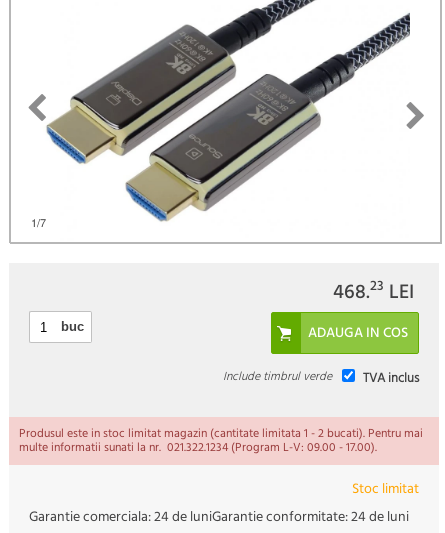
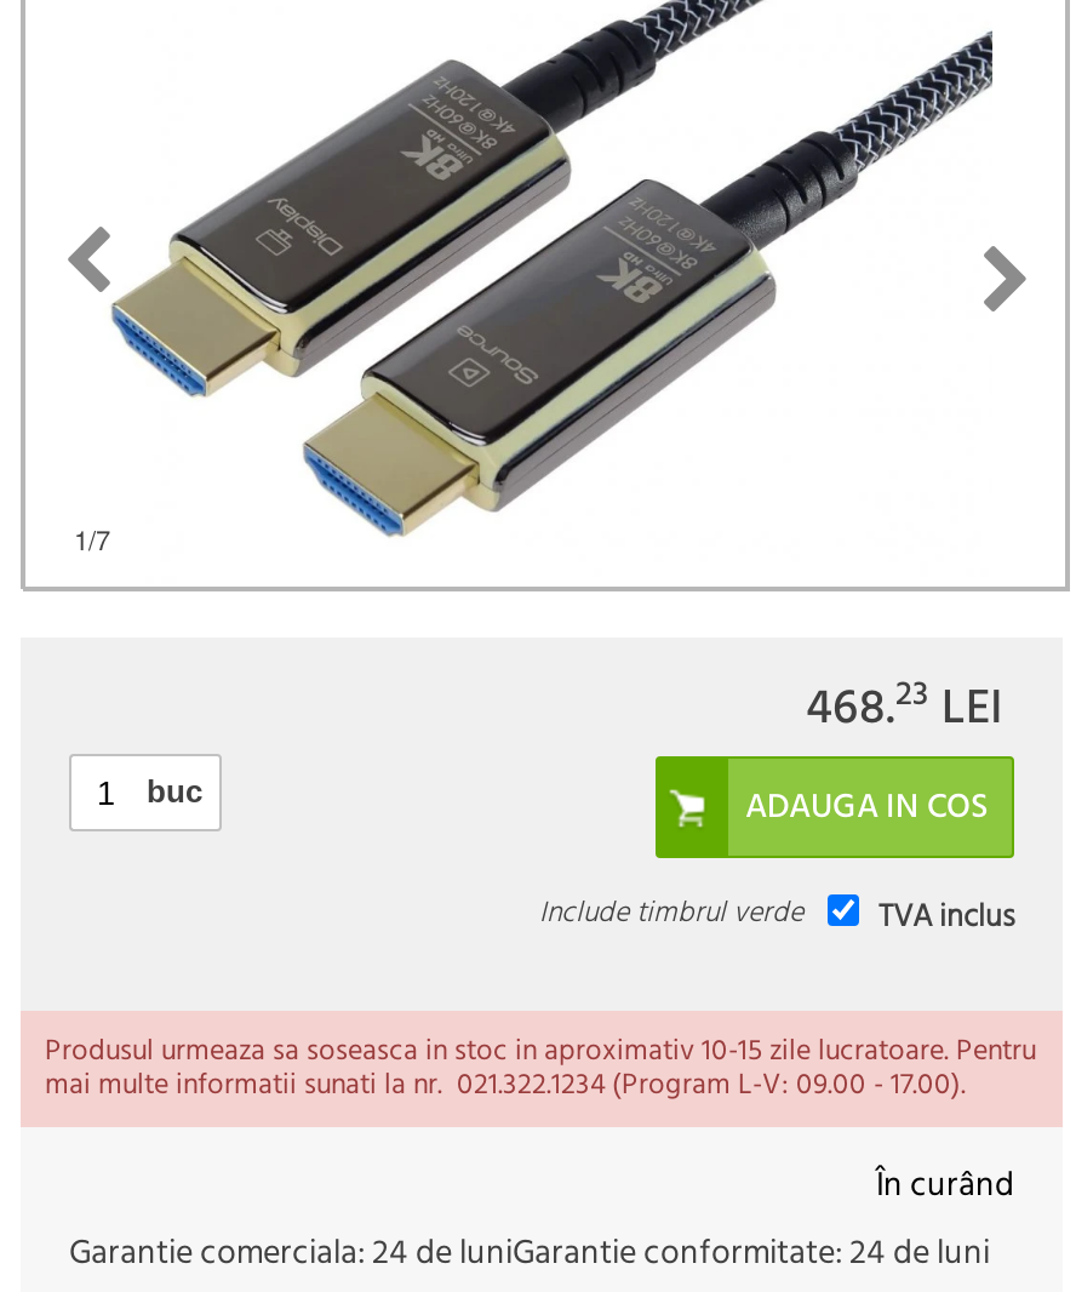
[19,424,423,458] Produsul este in stoc limitat magazin (cantitate limitata 1 - 2 bucati). Pentru mai | multe informatii sunati la nr. 021.322.1234 (Program L-V: 09.00 - 17.00). -> [45,1028,1036,1110] Produsul urmeaza sa soseasca in stoc in aproximativ 10-15 zile lucratoare. Pentru | mai multe informatii sunati la nr. 021.322.1234 (Program L-V: 09.00 - 17.00).
[352,478,419,501] Stoc limitat -> [876,1159,1014,1214] În curând

